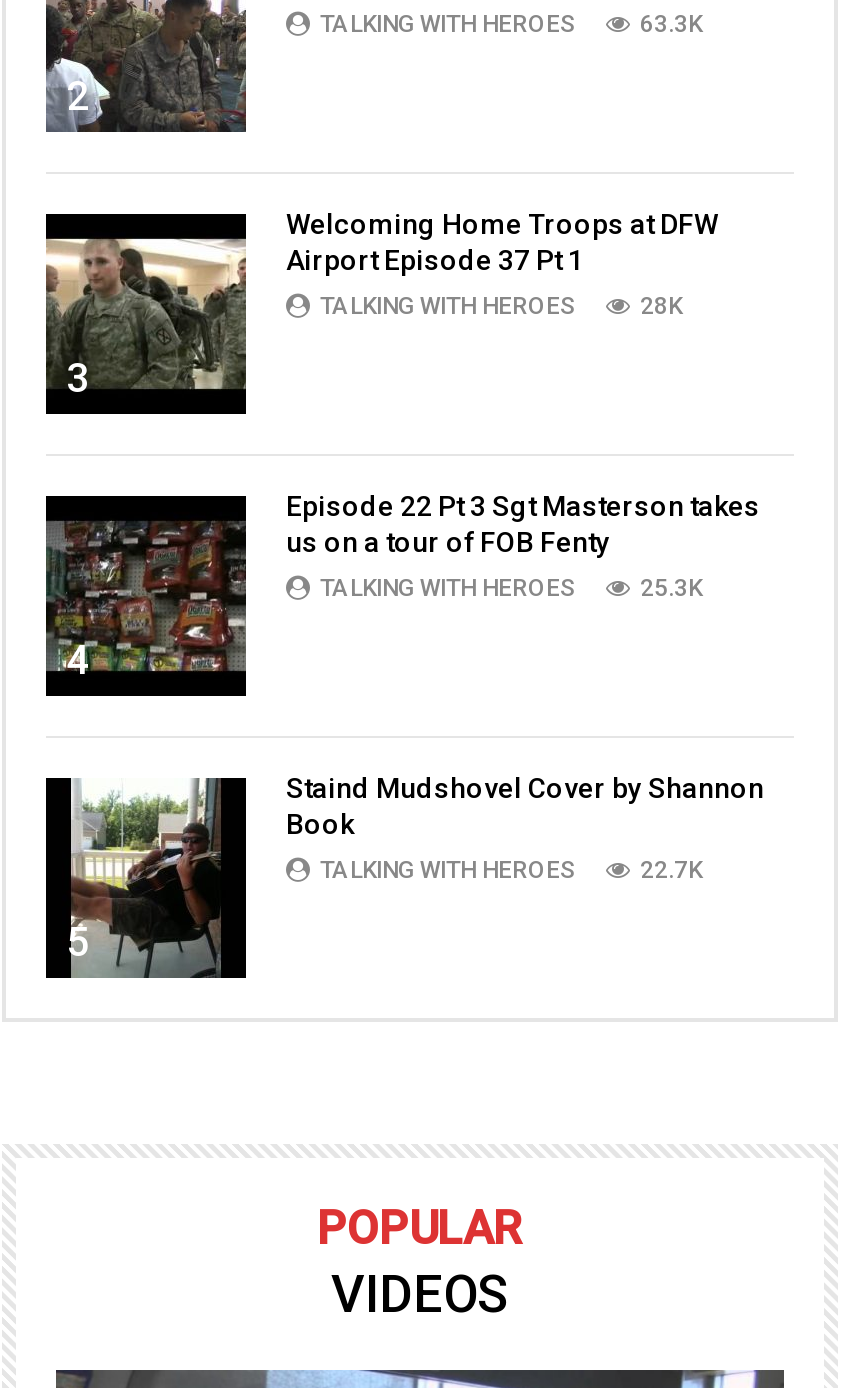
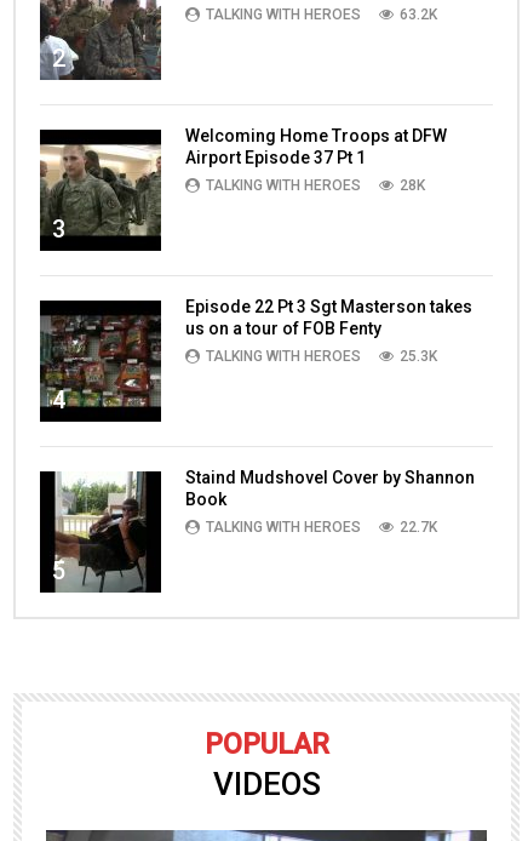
[640,10,702,38] 63.3K -> [400,6,437,23] 63.2K

